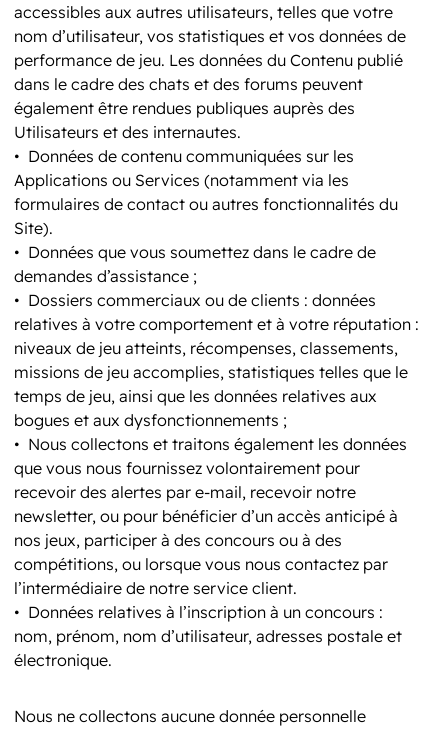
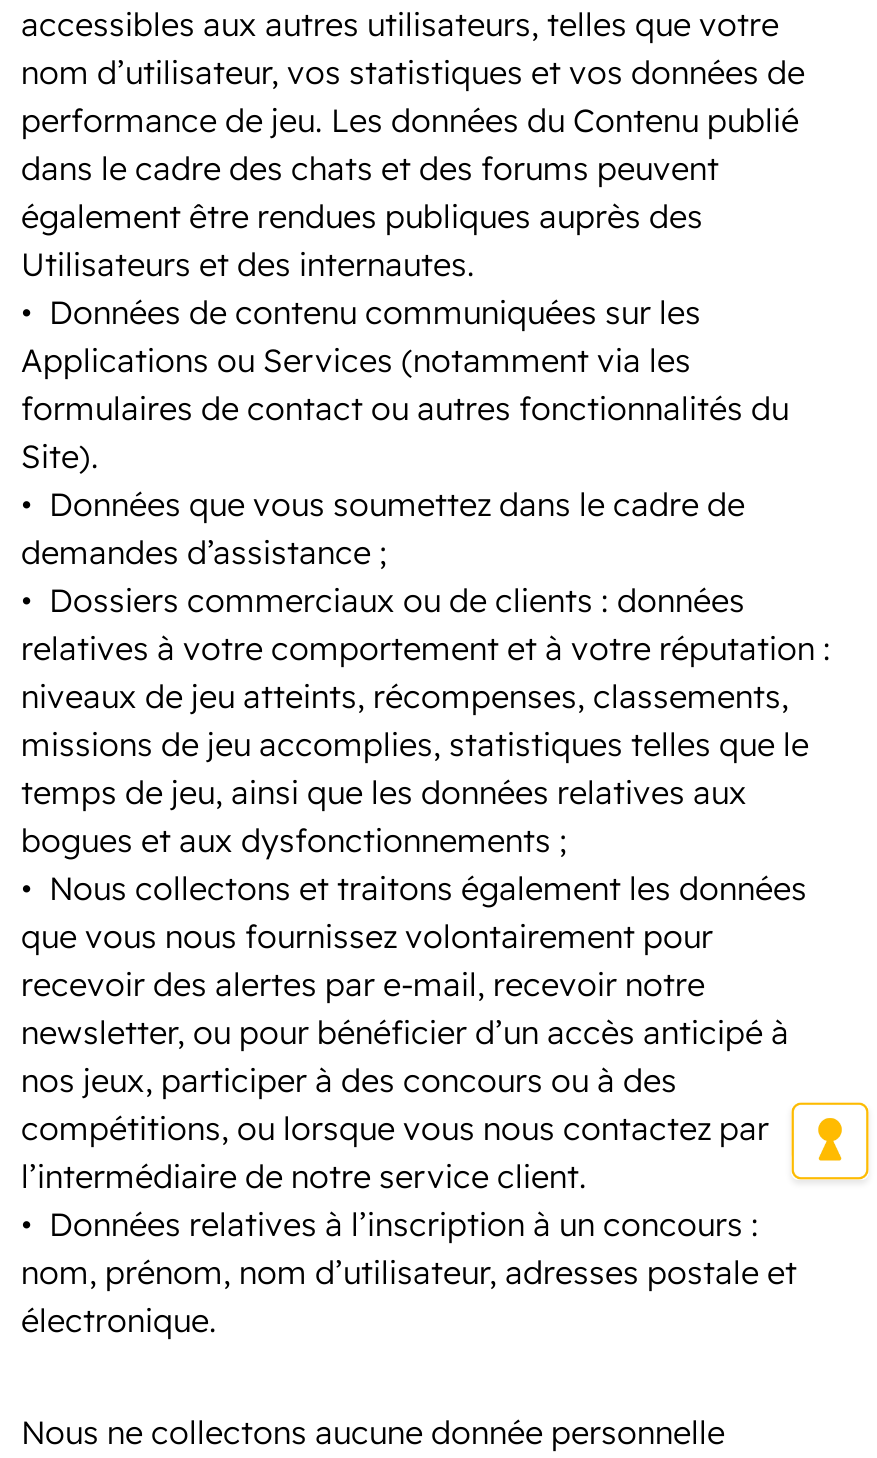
none -> [789,1100,871,1184] [image]

